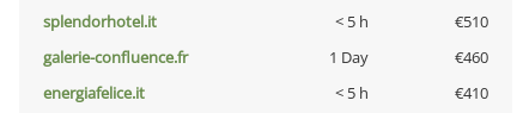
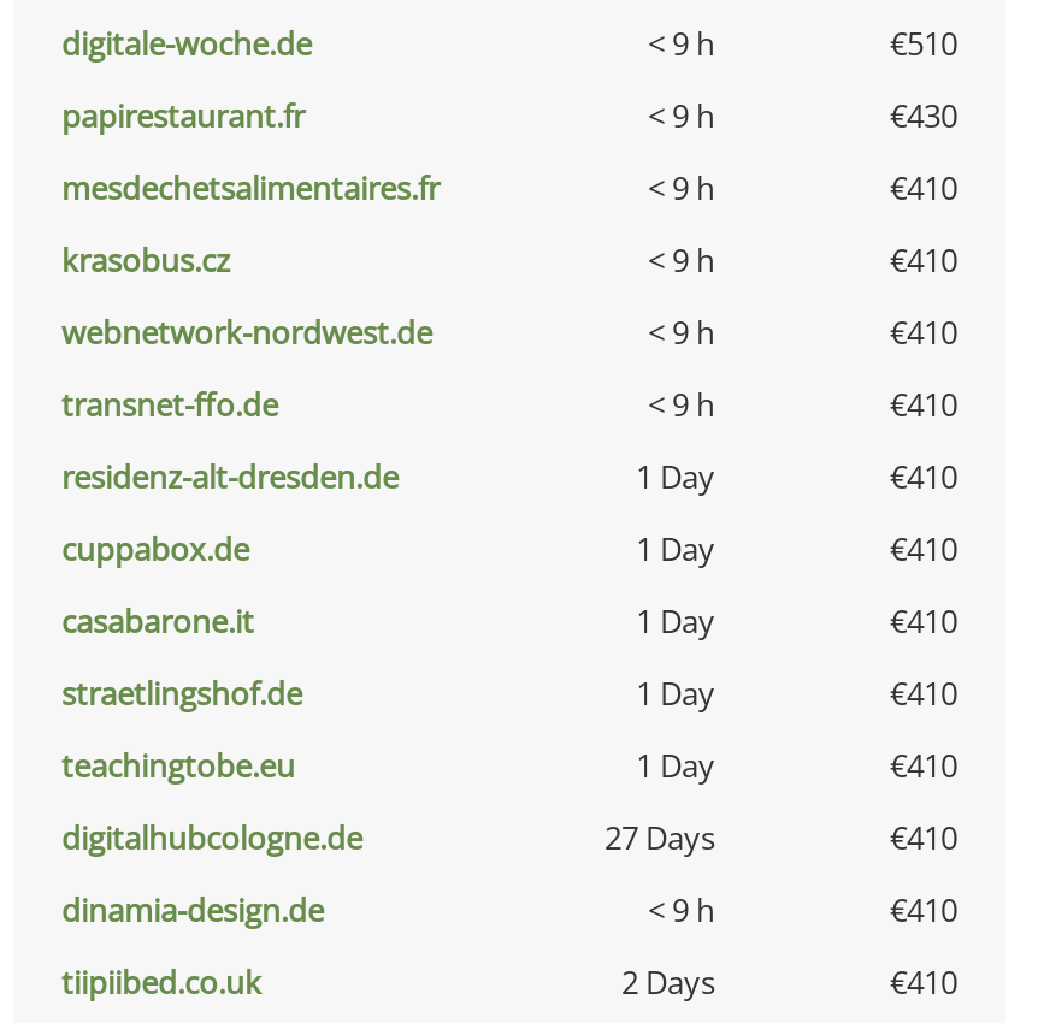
[43,11,368,32] splendorhotel.it | < 5 h -> [61,22,715,65] digitale-woche.de | < 9 h
[43,46,188,68] galerie-confluence.fr -> [61,94,957,498] papirestaurant.fr | < 9 h | €430 | mesdechetsalimentaires.fr | < 9 h | €410 | krasobus.cz | < 9 h | €410 | webnetwork-nordwest.de | < 9 h | €410 | transnet-ffo.de | < 9 h | €410 | residenz-alt-dresden.de
[43,46,488,103] €460 | energiafelice.it | < 5 h -> [61,455,957,1004] €410 | cuppabox.de | 1 Day | €410 | casabarone.it | 1 Day | €410 | straetlingshof.de | 1 Day | €410 | teachingtobe.eu | 1 Day | €410 | digitalhubcologne.de | 27 Days | €410 | dinamia-design.de | < 9 h | €410 | tiipiibed.co.uk | 2 Days

